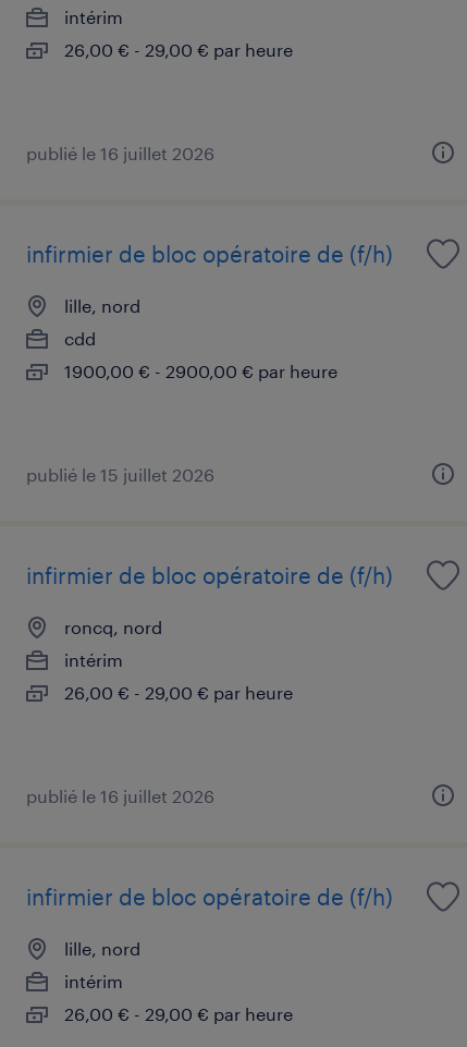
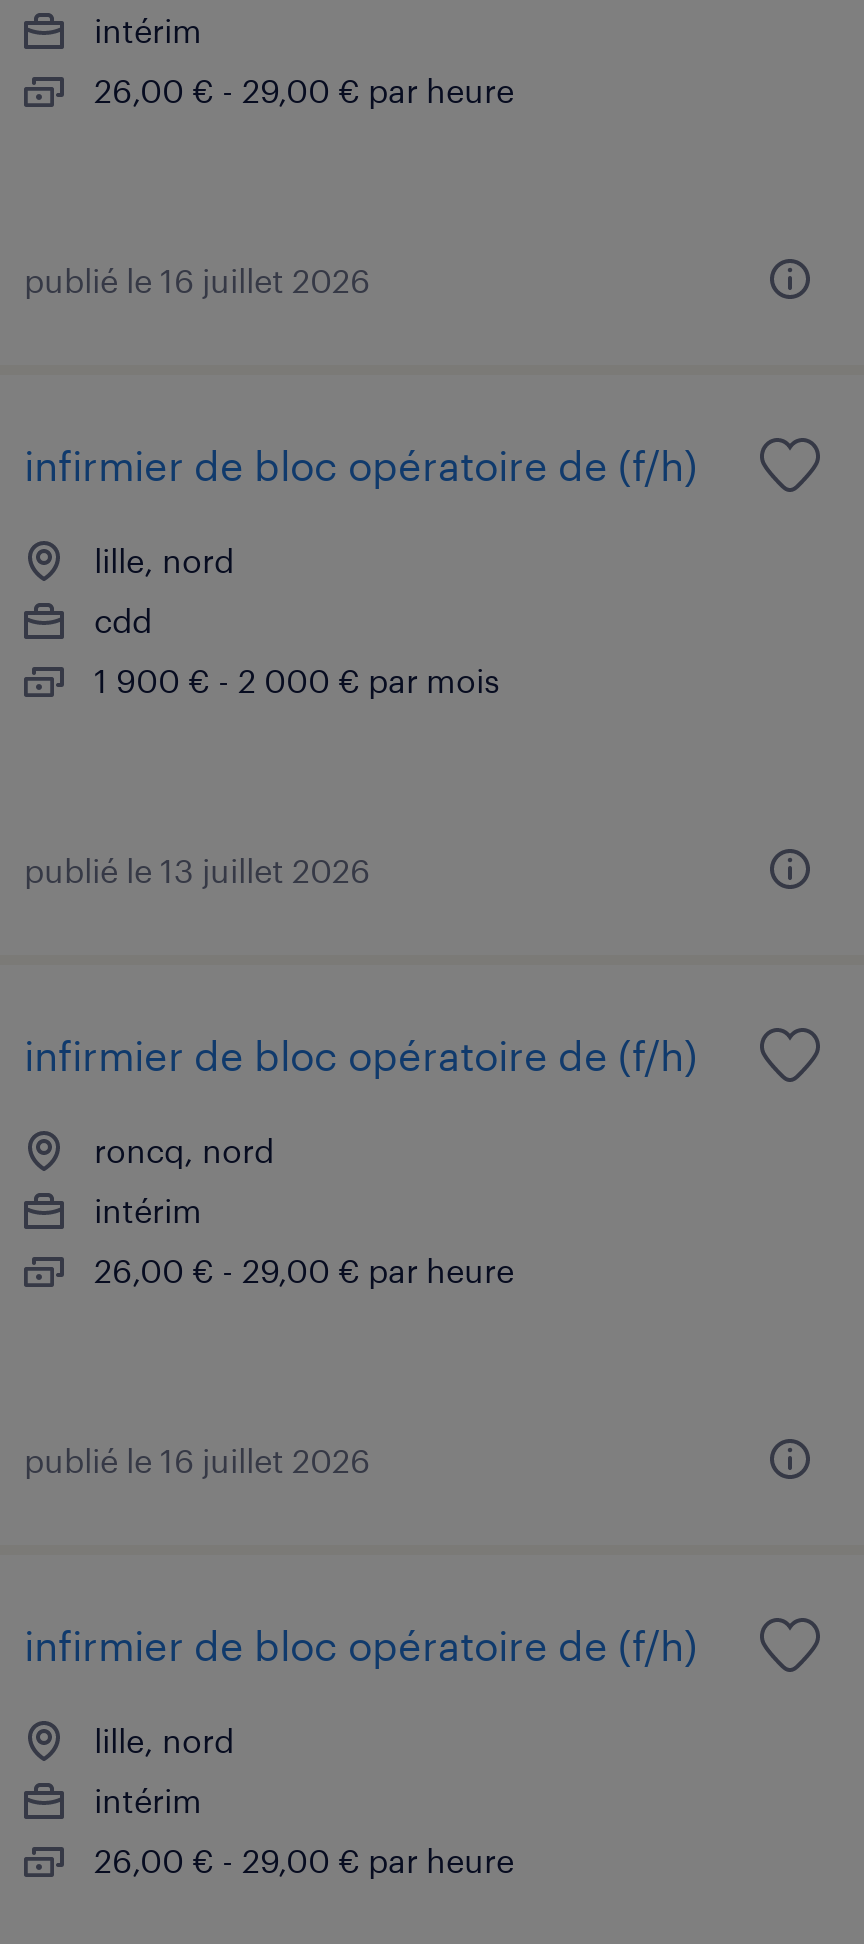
[64,361,337,381] 1900,00 € - 2900,00 € par heure -> [94,661,500,699] 1 900 € - 2 000 € par mois
[26,464,214,485] publié le 15 juillet 2026 -> [24,851,370,889] publié le 13 juillet 2026

